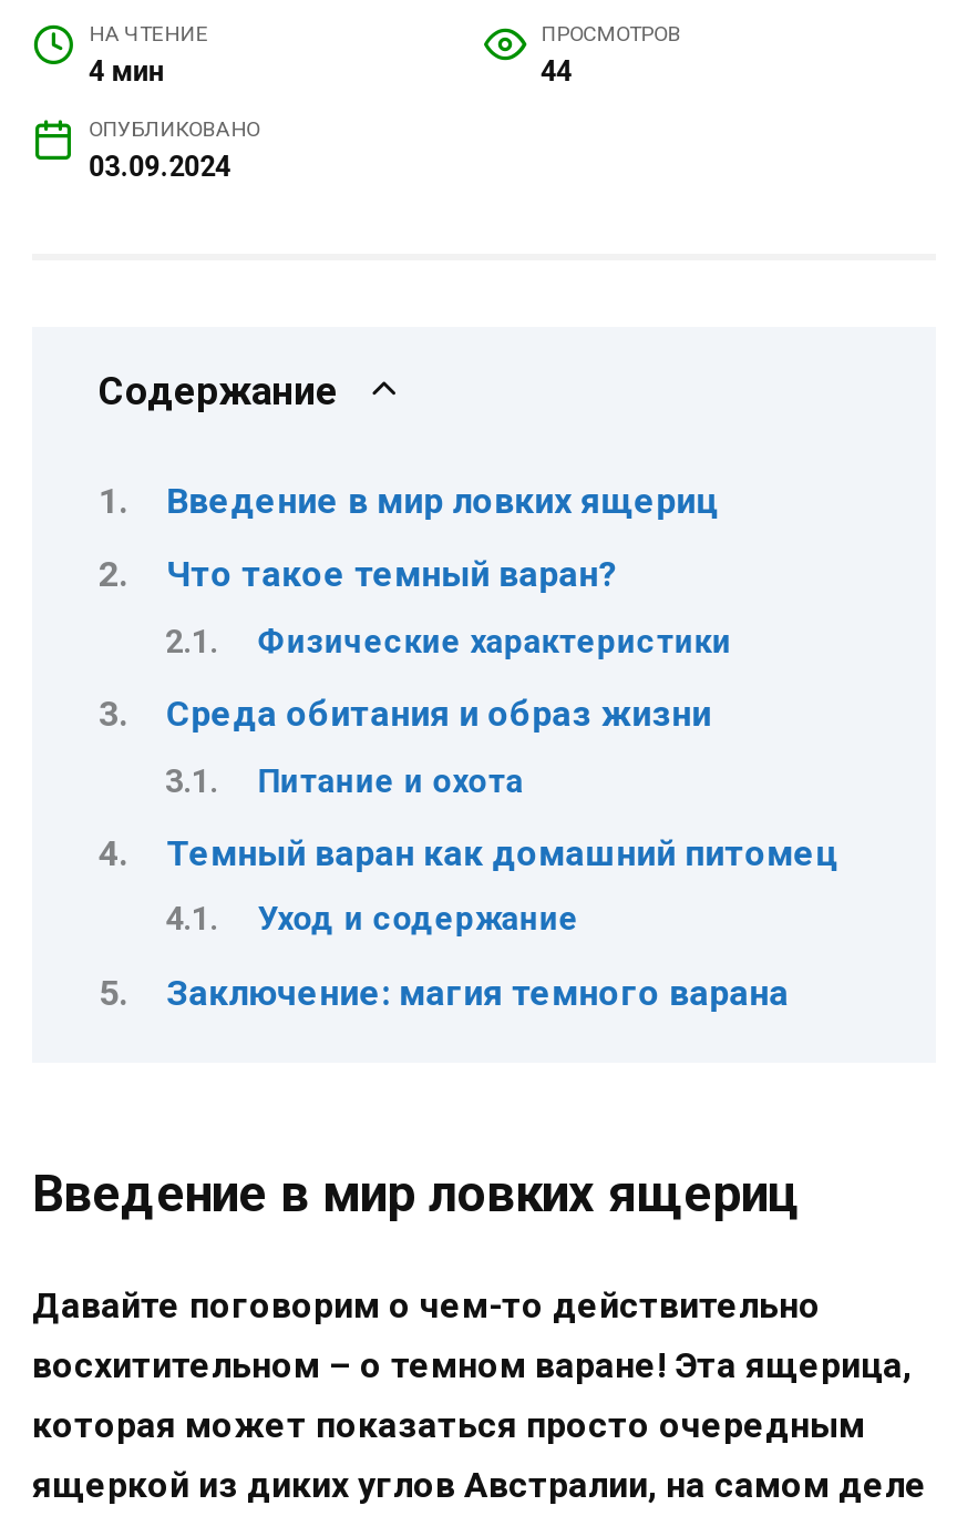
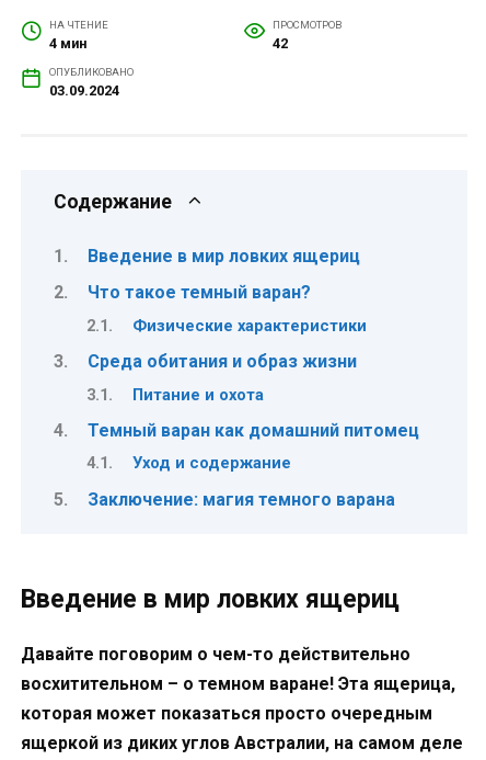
[541,53,572,87] 44 -> [272,35,287,51] 42

